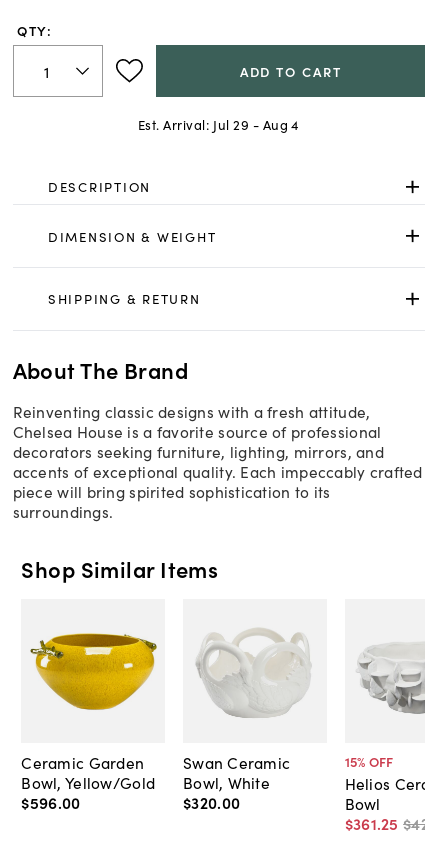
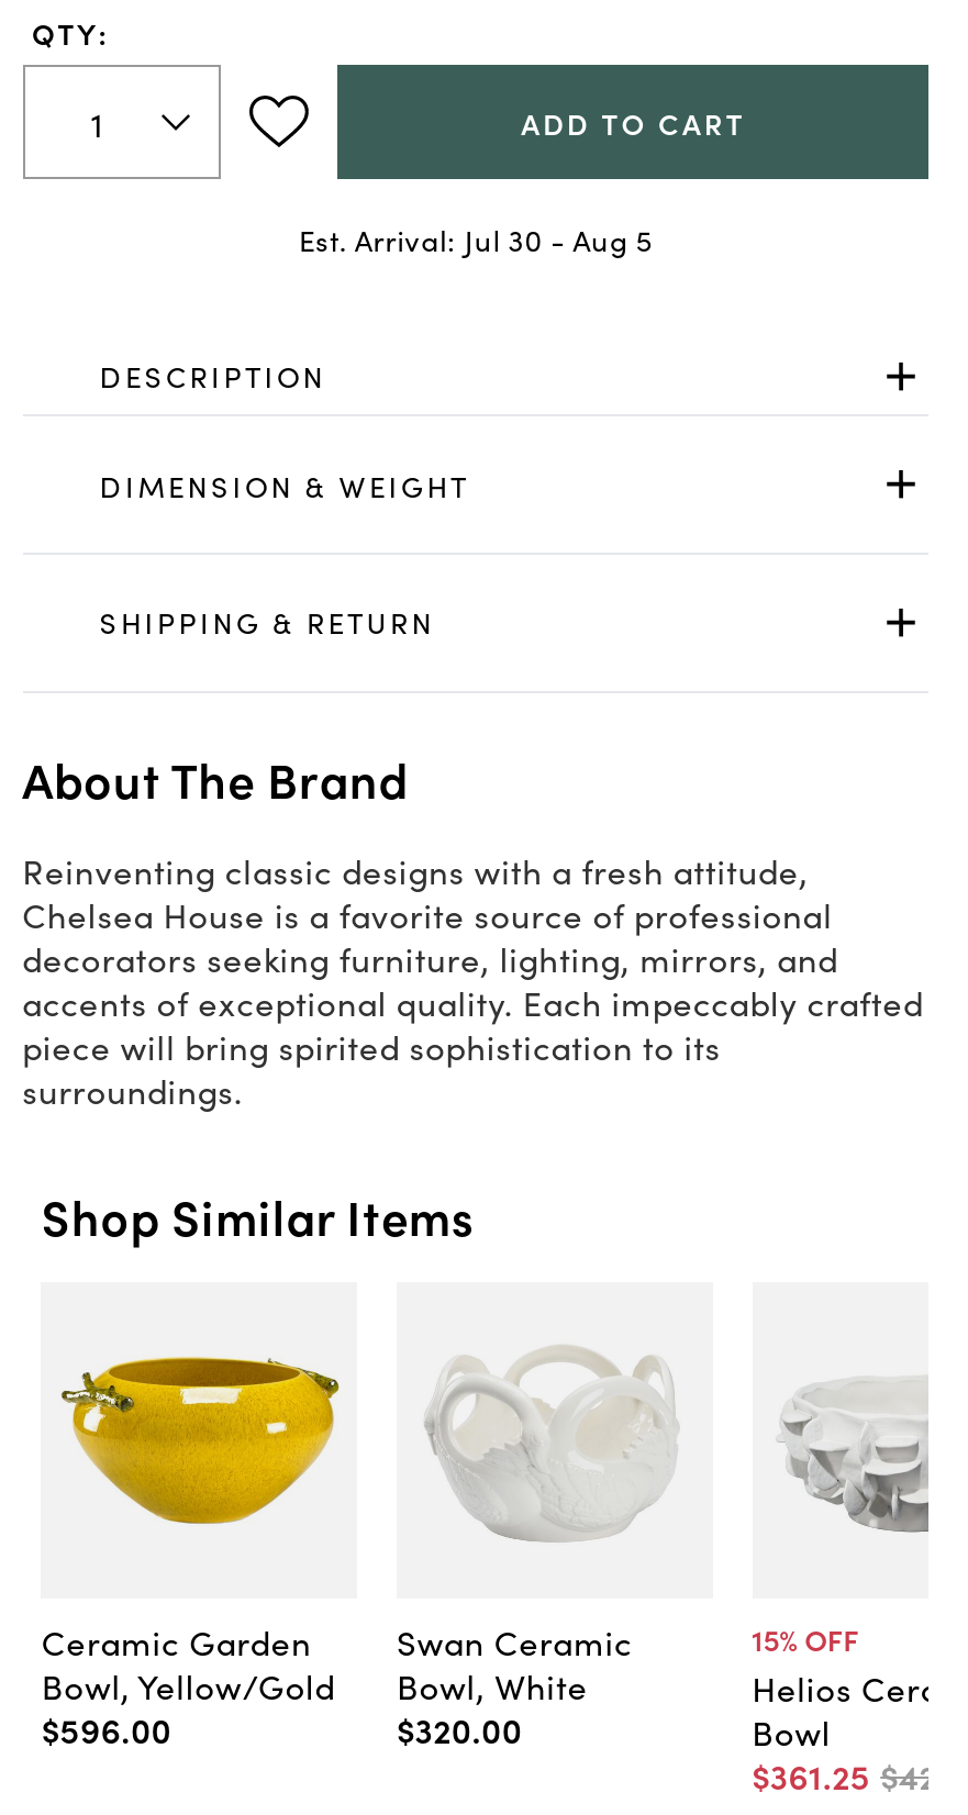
[138,115,300,134] Est. Arrival: Jul 29 - Aug 4 -> [299,219,652,260] Est. Arrival: Jul 30 - Aug 5

